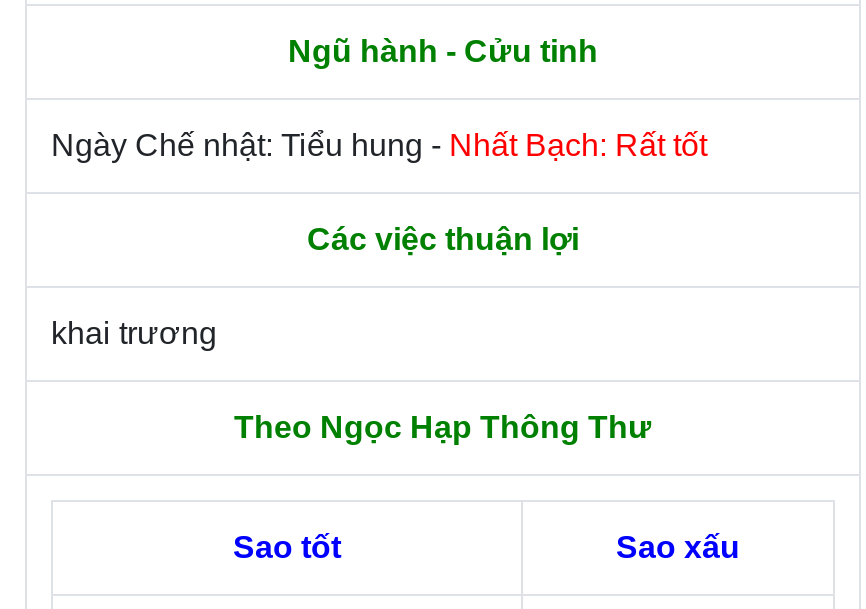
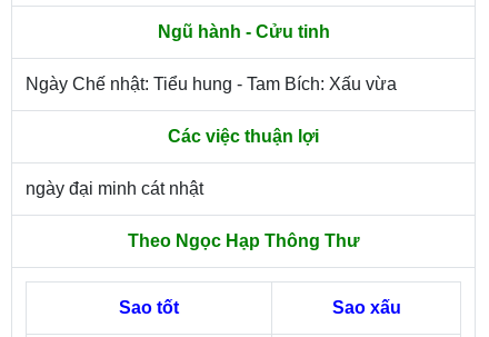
[51,129,707,163] Ngày Chế nhật: Tiểu hung - Nhất Bạch: Rất tốt -> [26,75,397,94] Ngày Chế nhật: Tiểu hung - Tam Bích: Xấu vừa
[51,317,217,351] khai trương -> [26,179,203,198] ngày đại minh cát nhật

